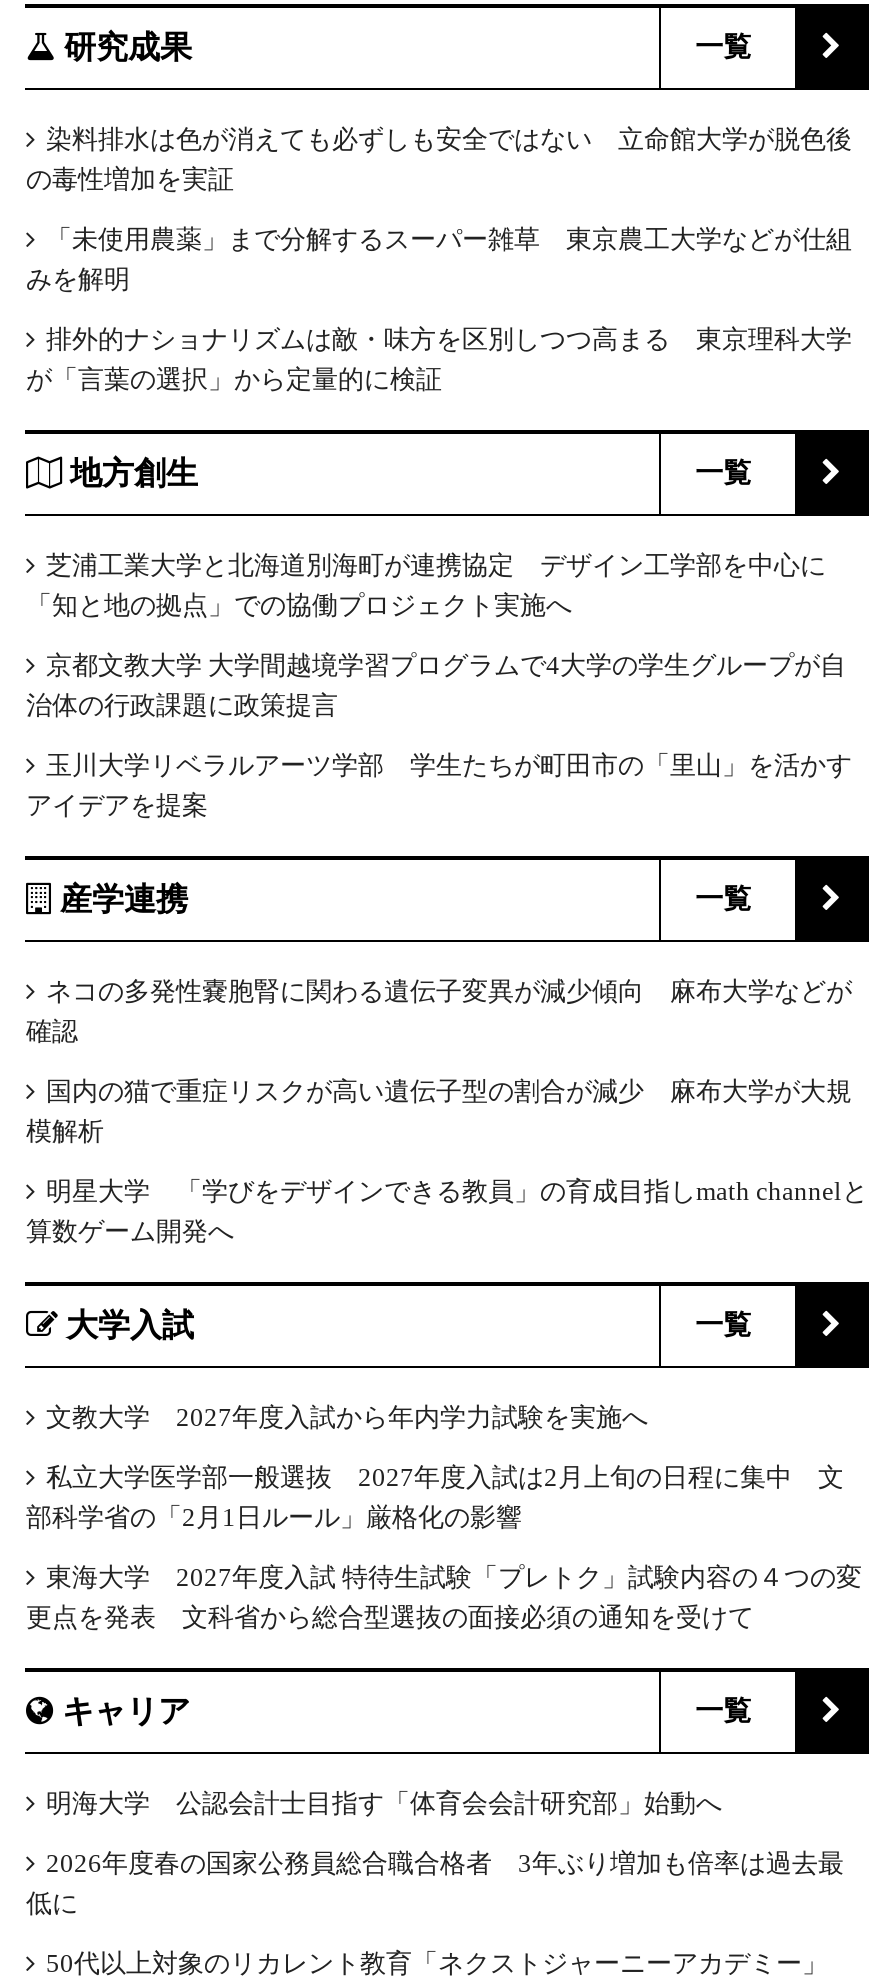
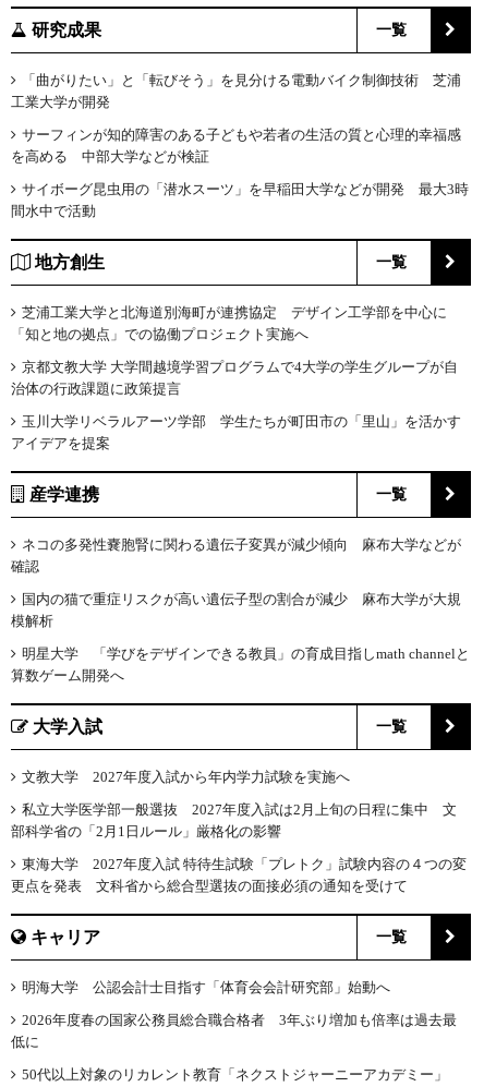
[26,124,852,194] 染料排水は色が消えても必ずしも安全ではない 立命館大学が脱色後 | の毒性増加を実証 -> [11,72,462,110] 「曲がりたい」と「転びそう」を見分ける電動バイク制御技術 芝浦 | 工業大学が開発
[26,224,852,294] 「未使用農薬」まで分解するスーパー雑草 東京農工大学などが仕組 | みを解明 -> [11,127,462,165] サーフィンが知的障害のある子どもや若者の生活の質と心理的幸福感 | を高める 中部大学などが検証
[26,324,852,394] 排外的ナショナリズムは敵・味方を区別しつつ高まる 東京理科大学 | が「言葉の選択」から定量的に検証 -> [11,181,469,219] サイボーグ昆虫用の「潜水スーツ」を早稲田大学などが開発 最大3時 | 間水中で活動

